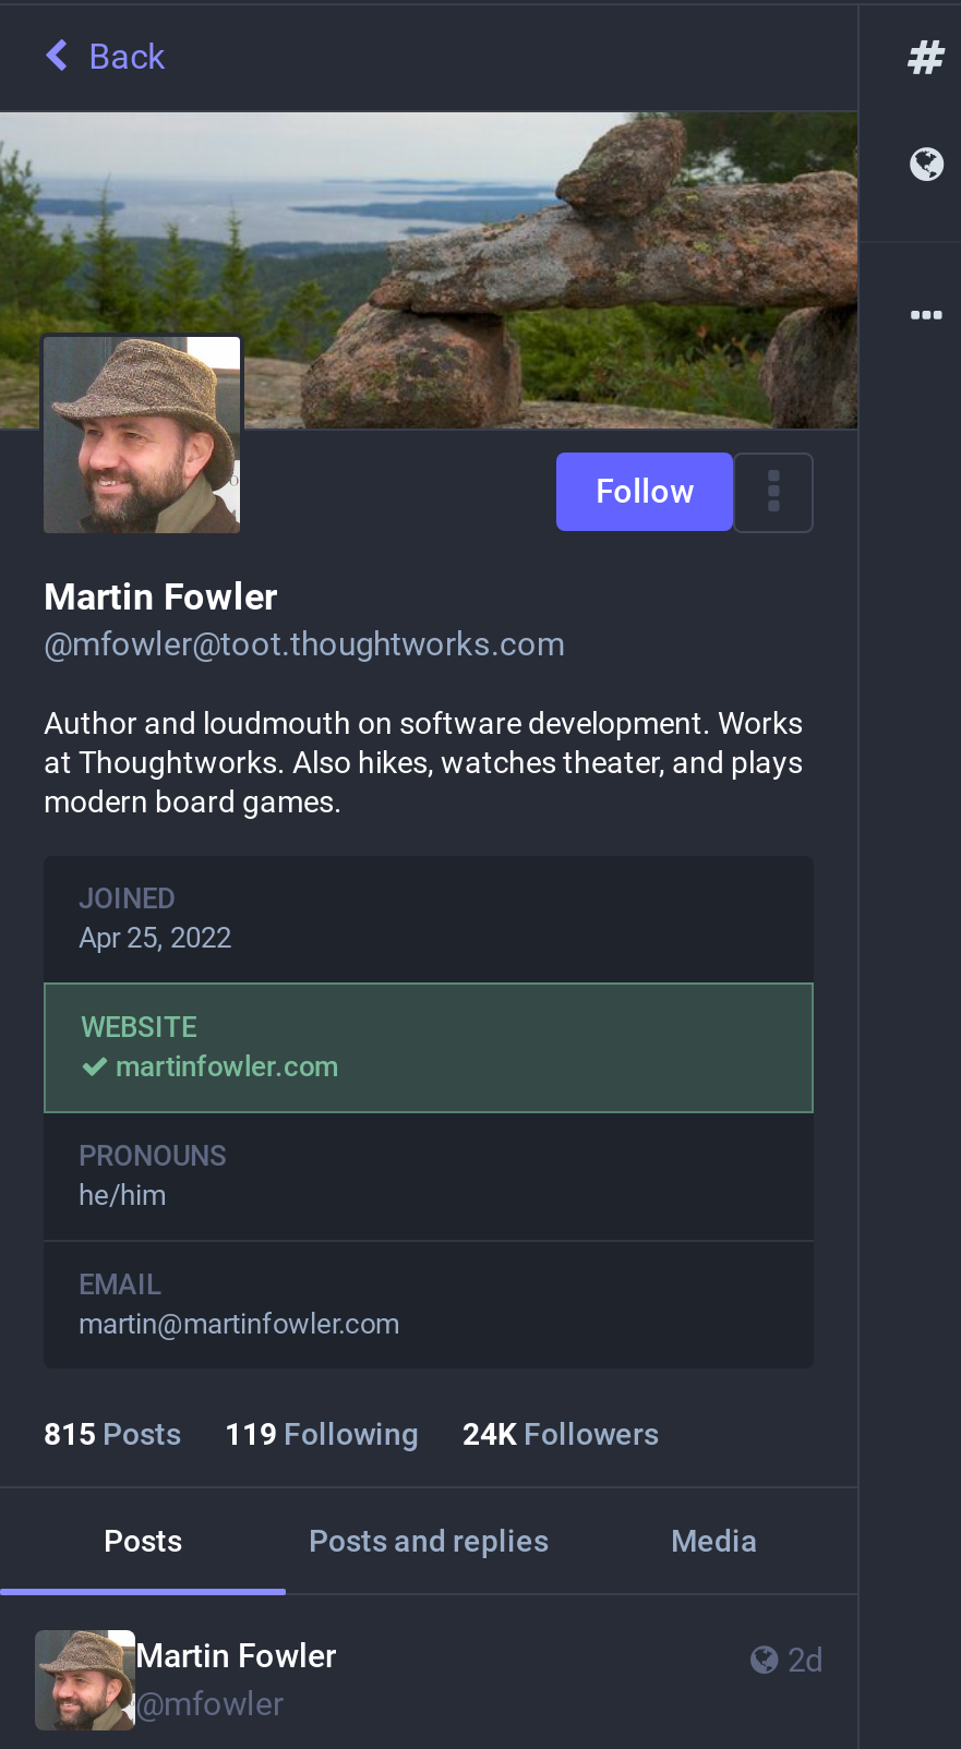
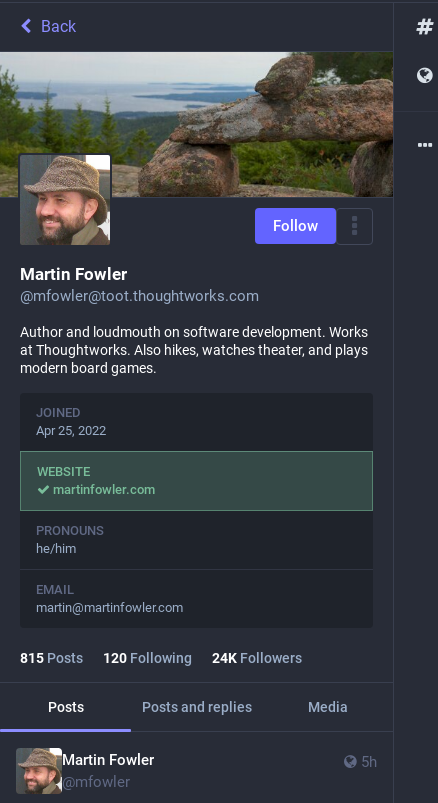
[44,1416,659,1451] 815 Posts 119 Following 24K Followers -> [20,650,302,666] 815 Posts 120 Following 24K Followers
[788,1641,822,1680] 2d -> [361,753,377,771] 5h

